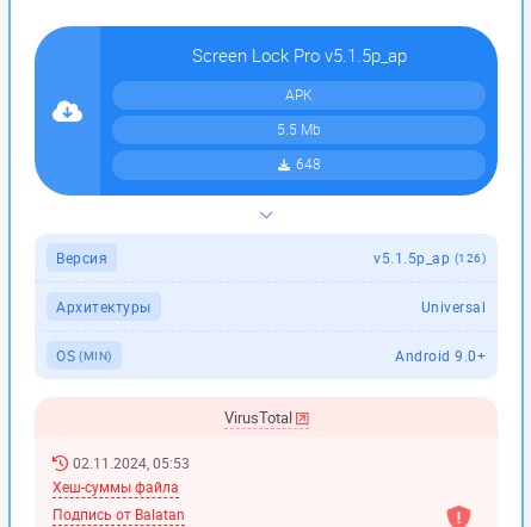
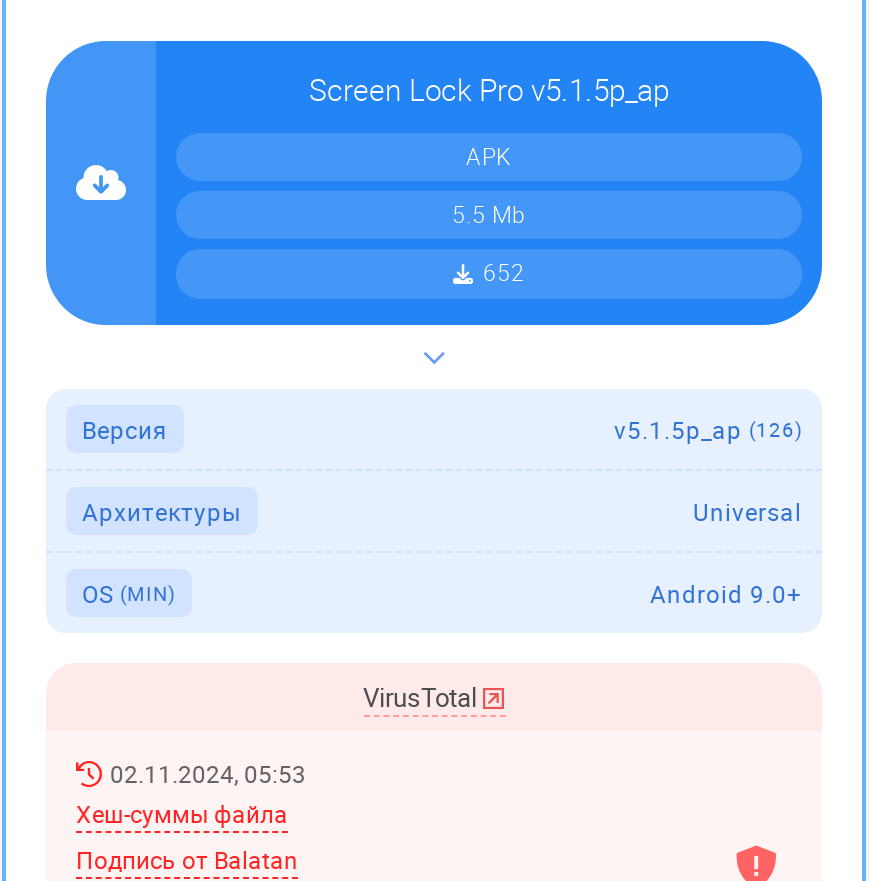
[292,155,320,173] 648 -> [477,257,525,287] 652

